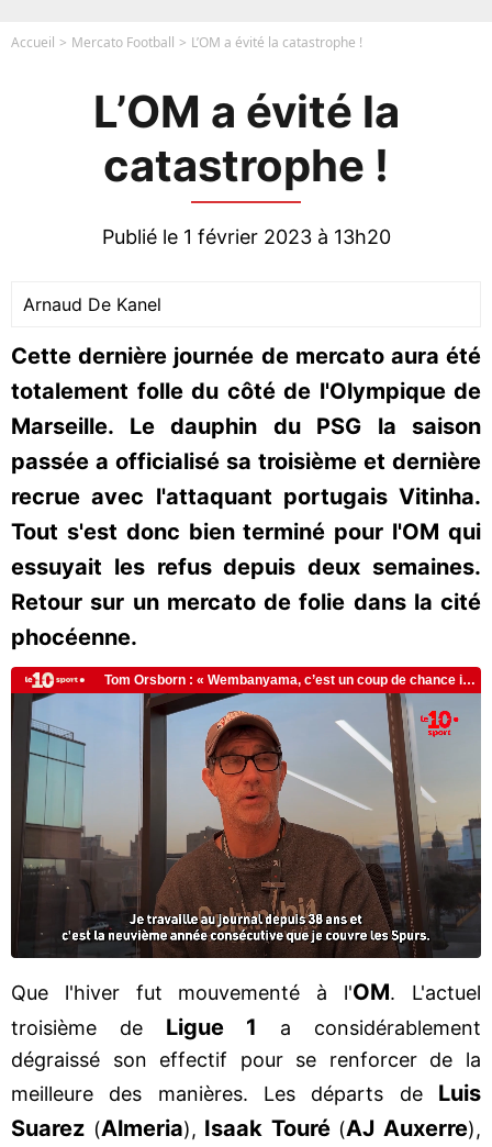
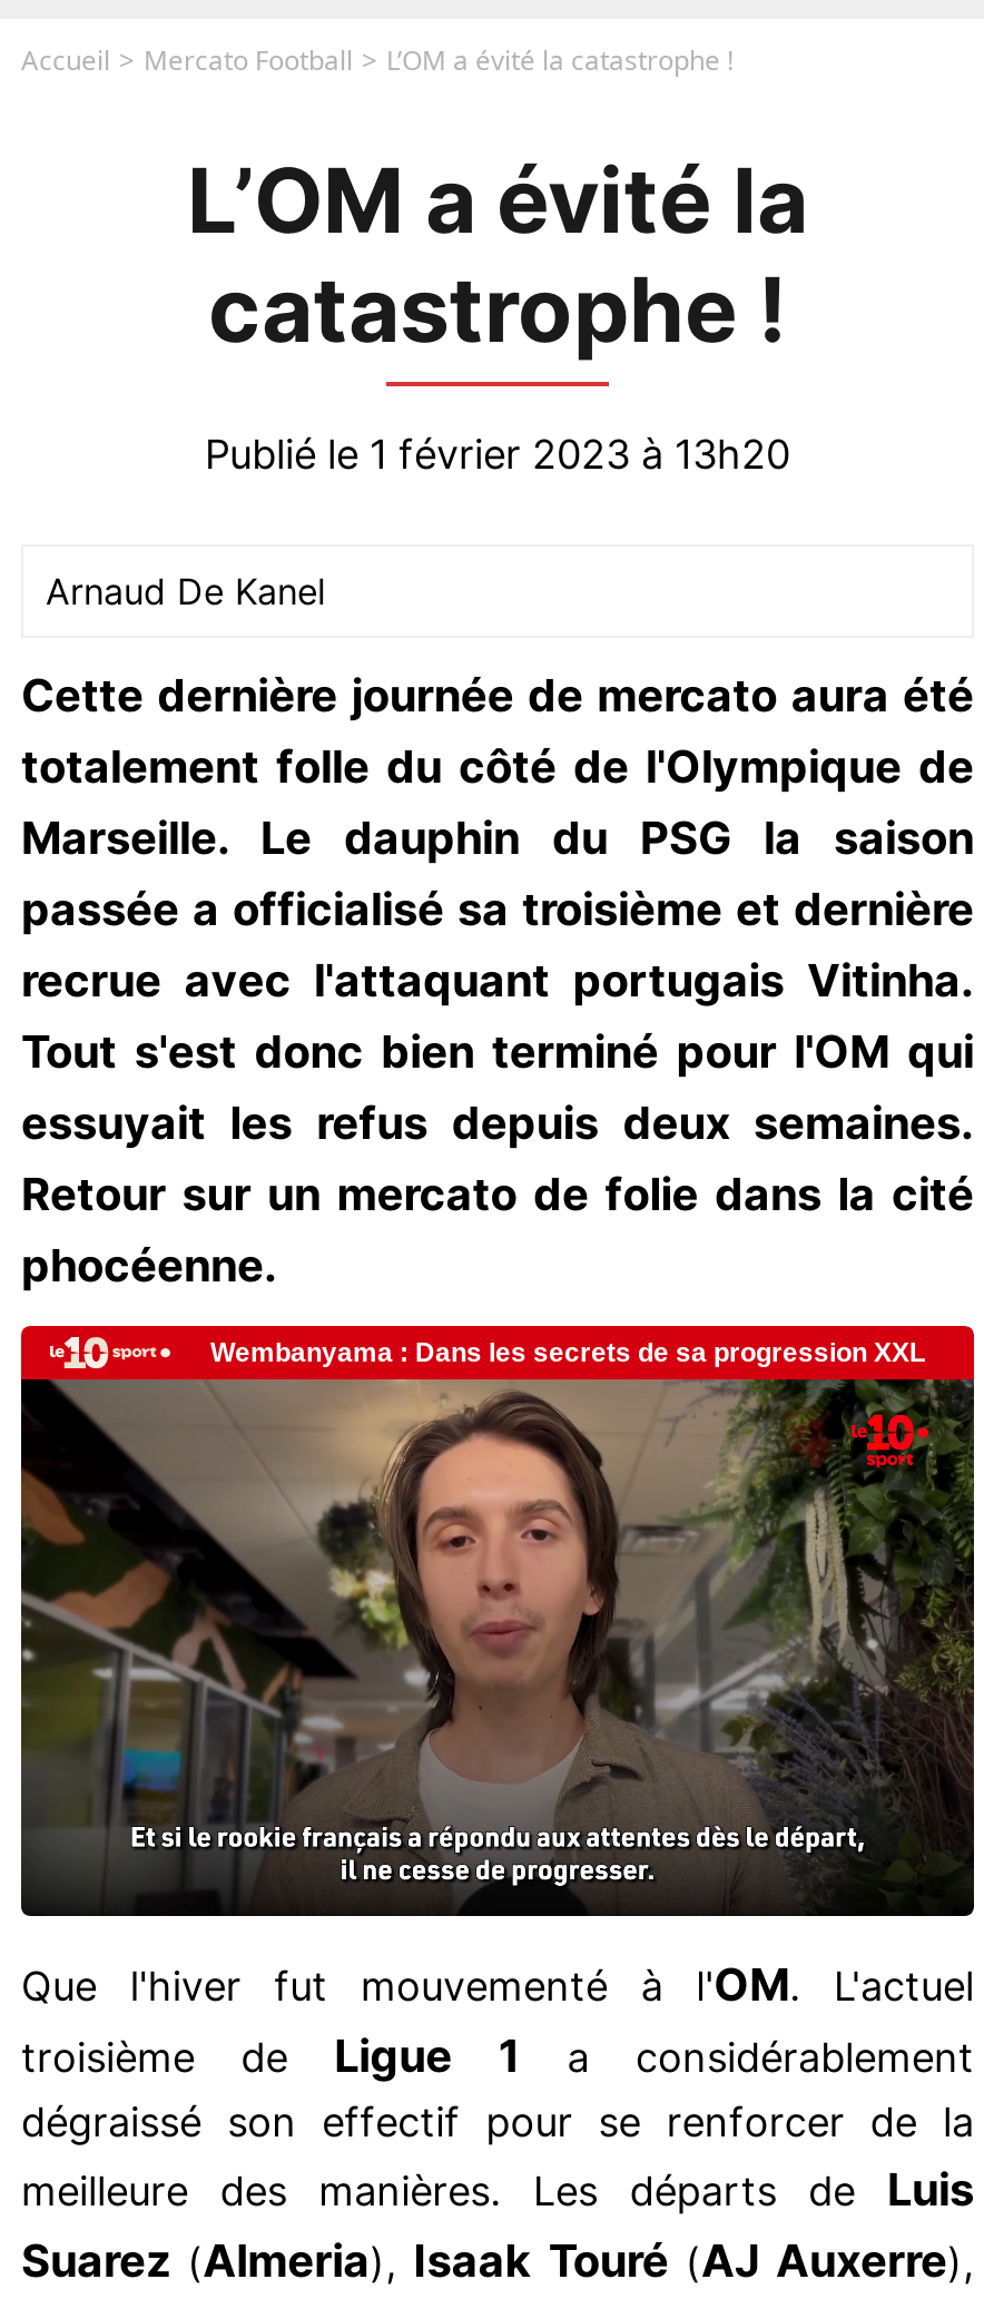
[11,673,481,958] [image] -> [21,1342,974,1914] [image]

